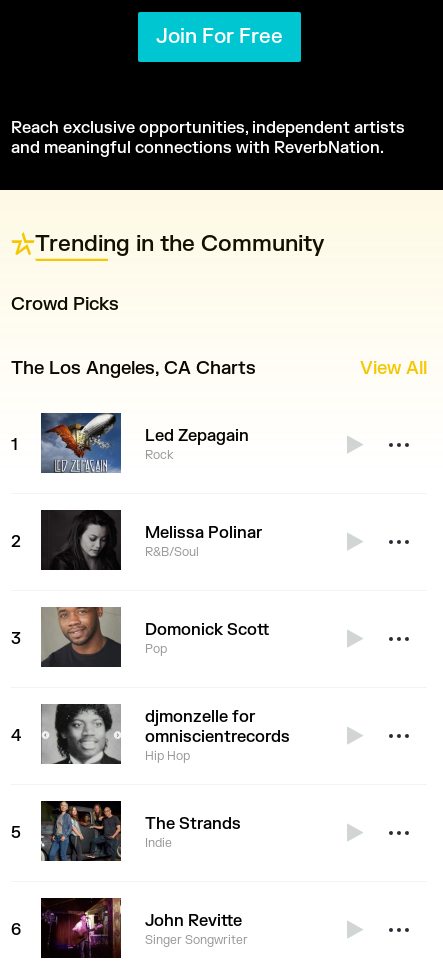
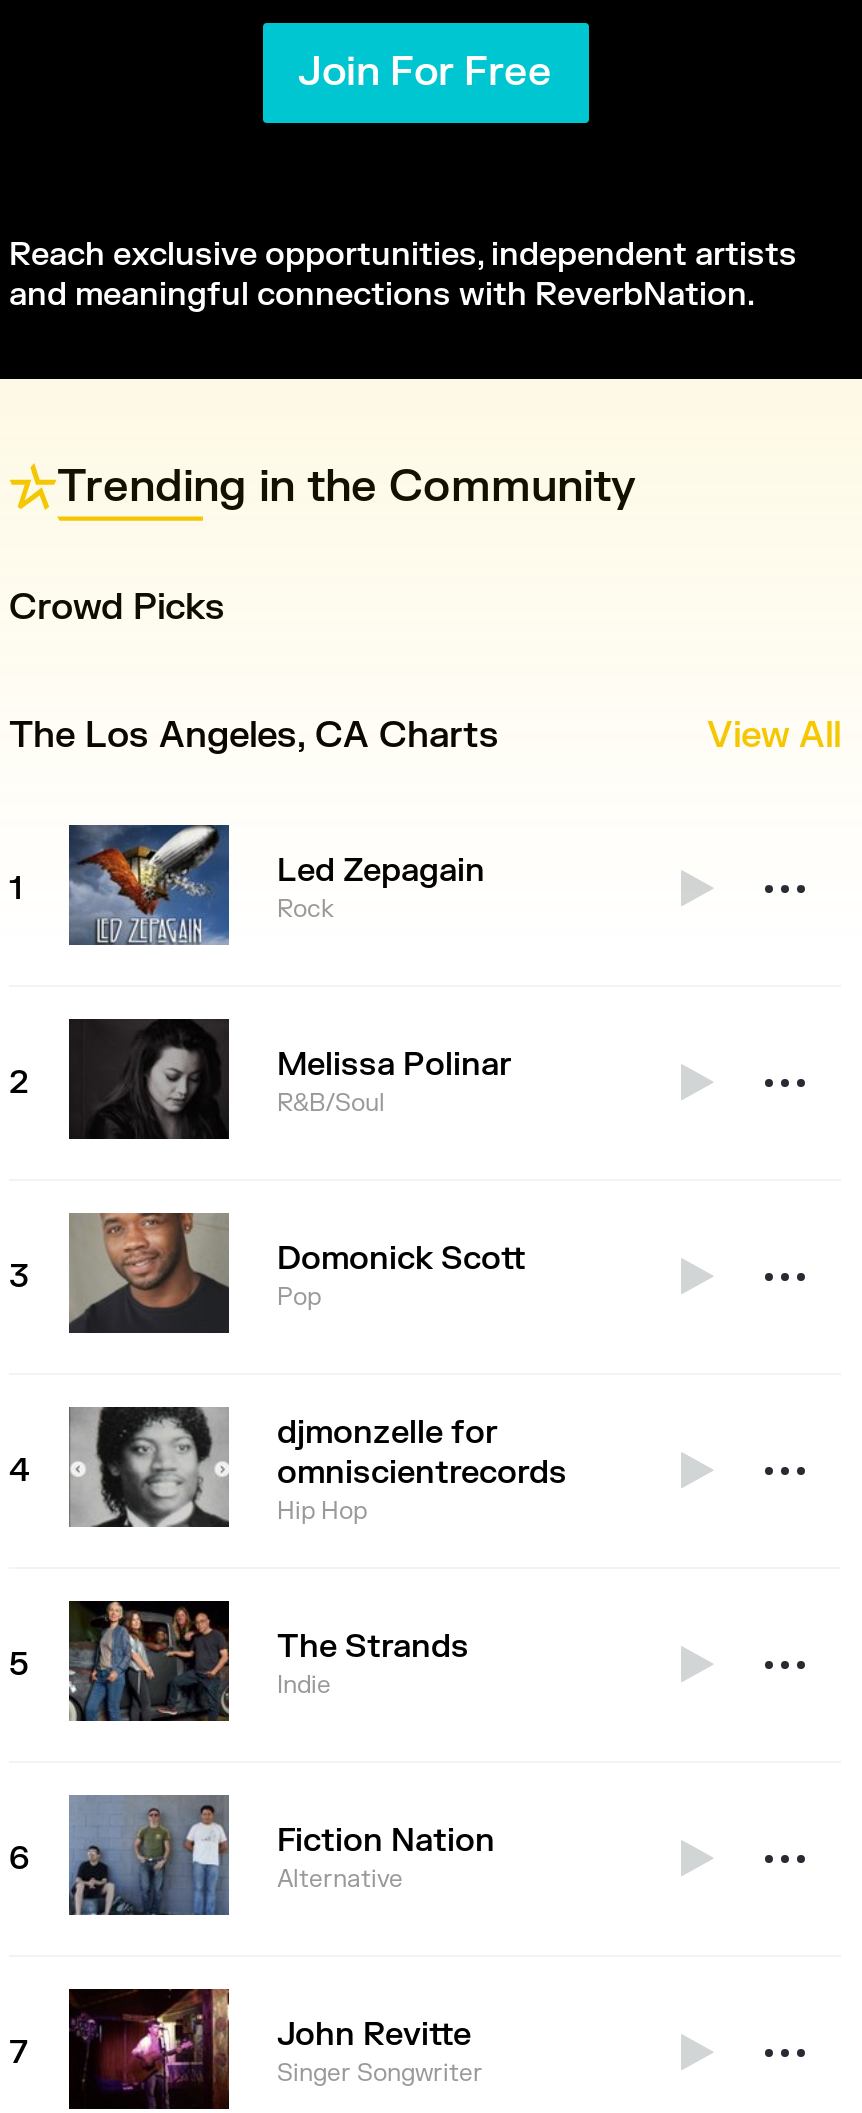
none -> [69,1795,495,1917] [image] | Fiction Nation | Alternative
none -> [9,2034,29,2074] 7

